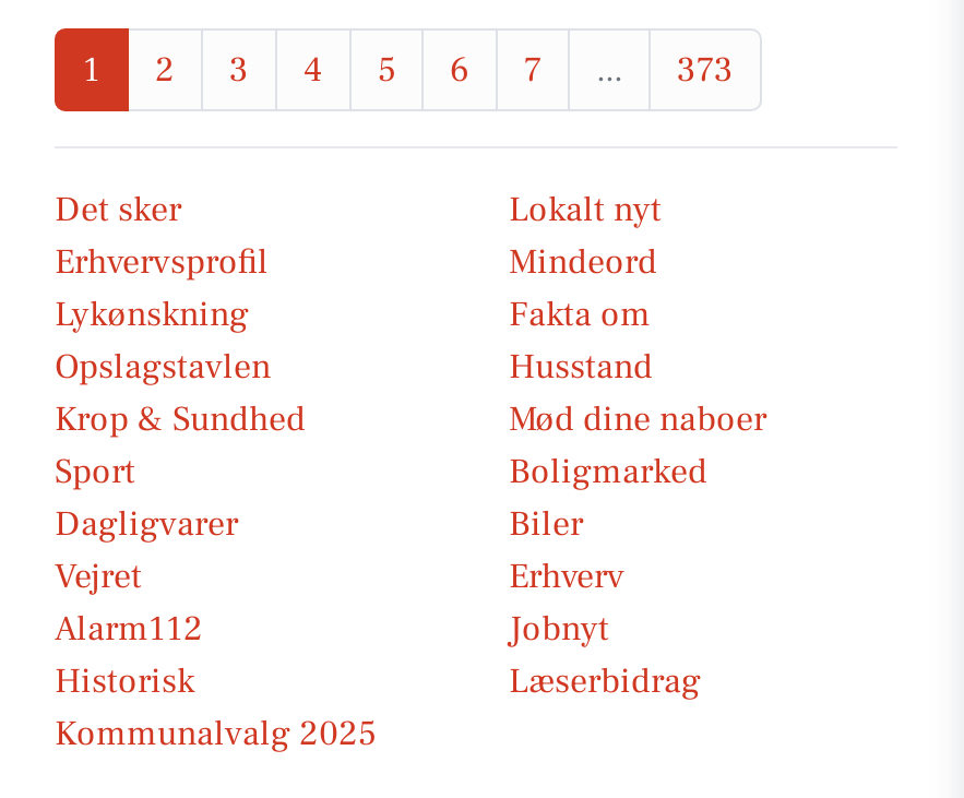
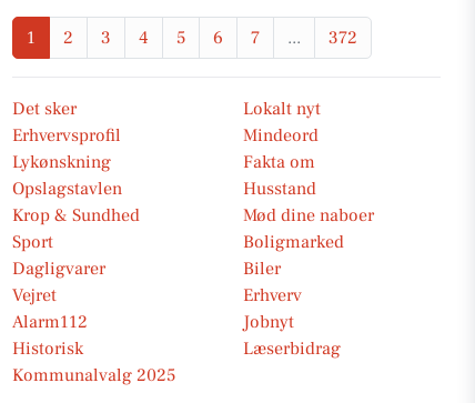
[677,48,734,92] 373 -> [329,27,357,49] 372

